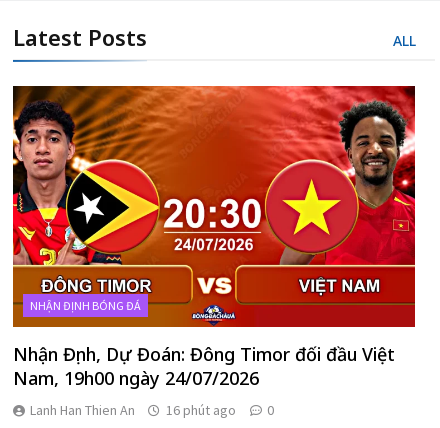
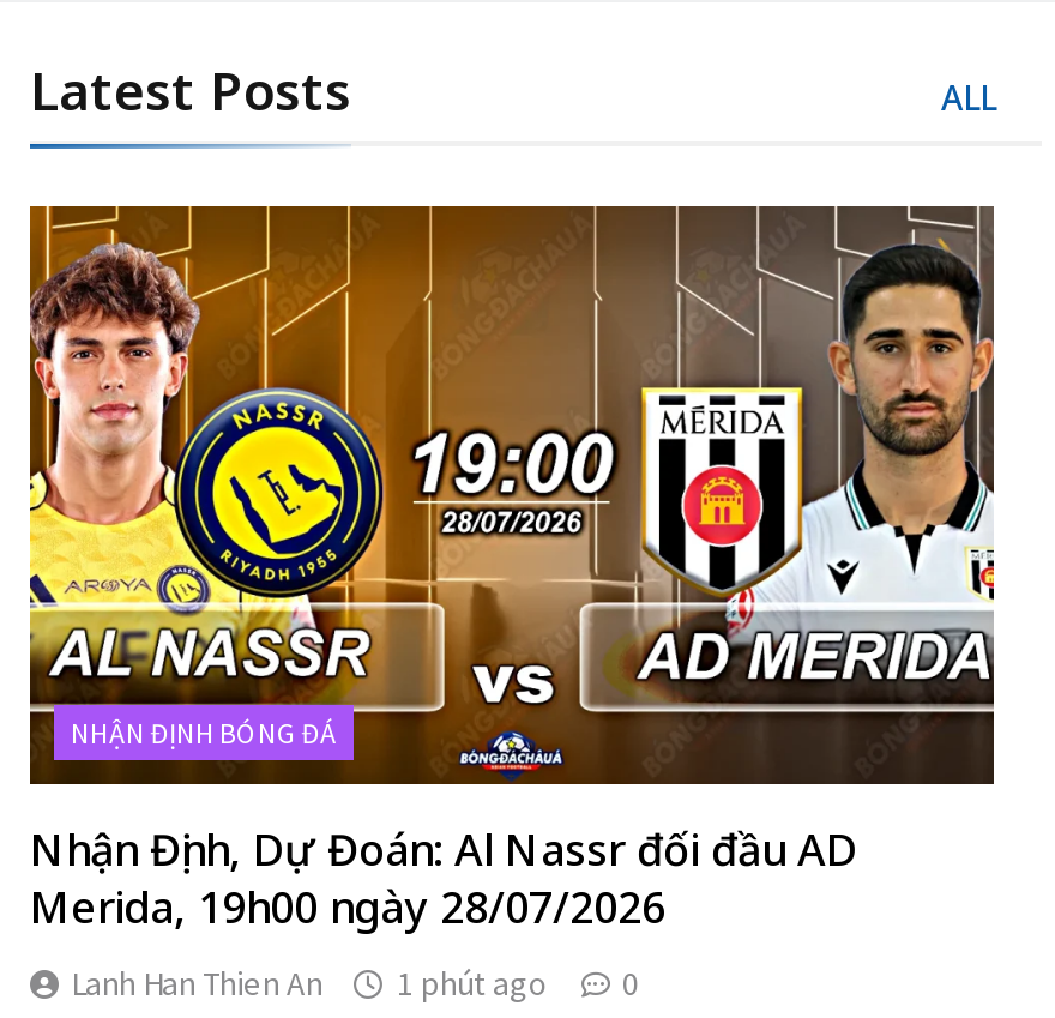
[12,85,416,366] [image] | Nhận Định, Dự Đoán: Đông Timor đối đầu Việt -> [28,204,996,878] [image] | Nhận Định, Dự Đoán: Al Nassr đối đầu AD
[13,366,259,390] Nam, 19h00 ngày 24/07/2026 -> [30,878,665,935] Merida, 19h00 ngày 28/07/2026
[30,401,274,419] Lanh Han Thien An 16 phút ago 0 -> [71,962,639,1005] Lanh Han Thien An 1 phút ago 0

